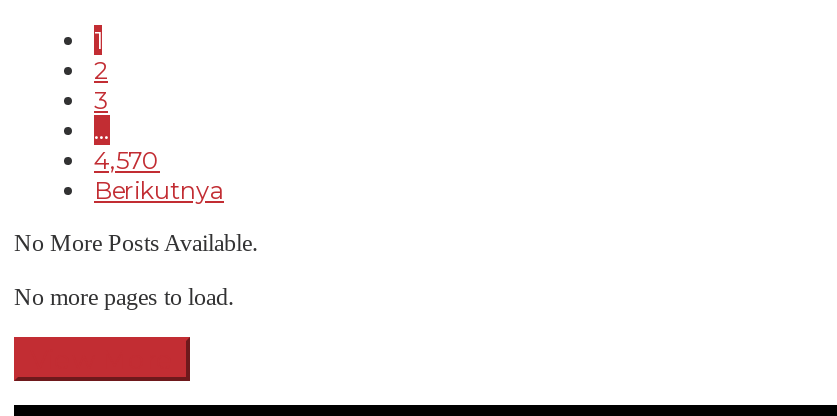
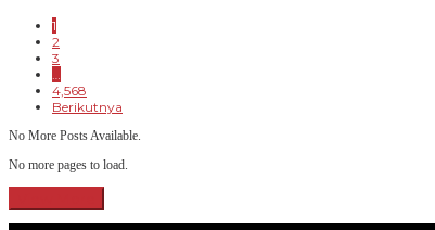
[94,145,160,175] 4,570 -> [52,82,87,99] 4,568

